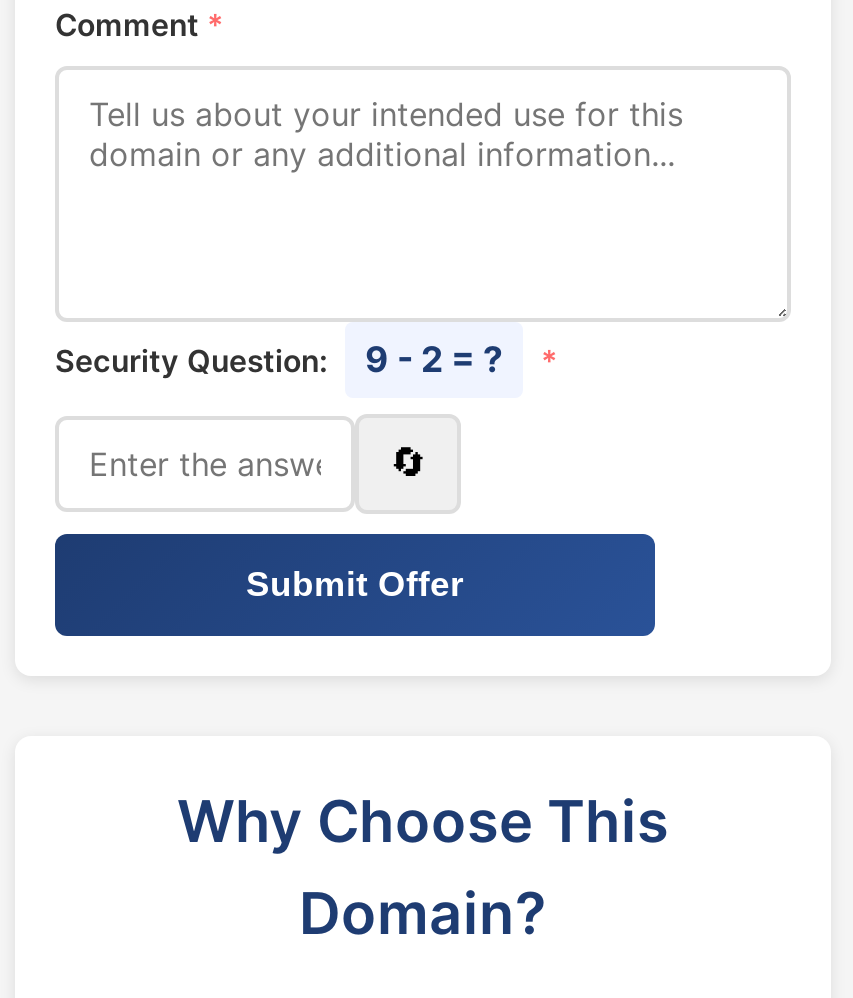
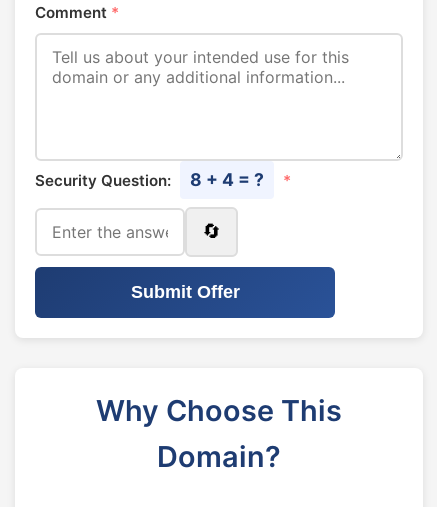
[365,338,503,380] 9 - 2 = ? -> [190,169,264,190] 8 + 4 = ?

